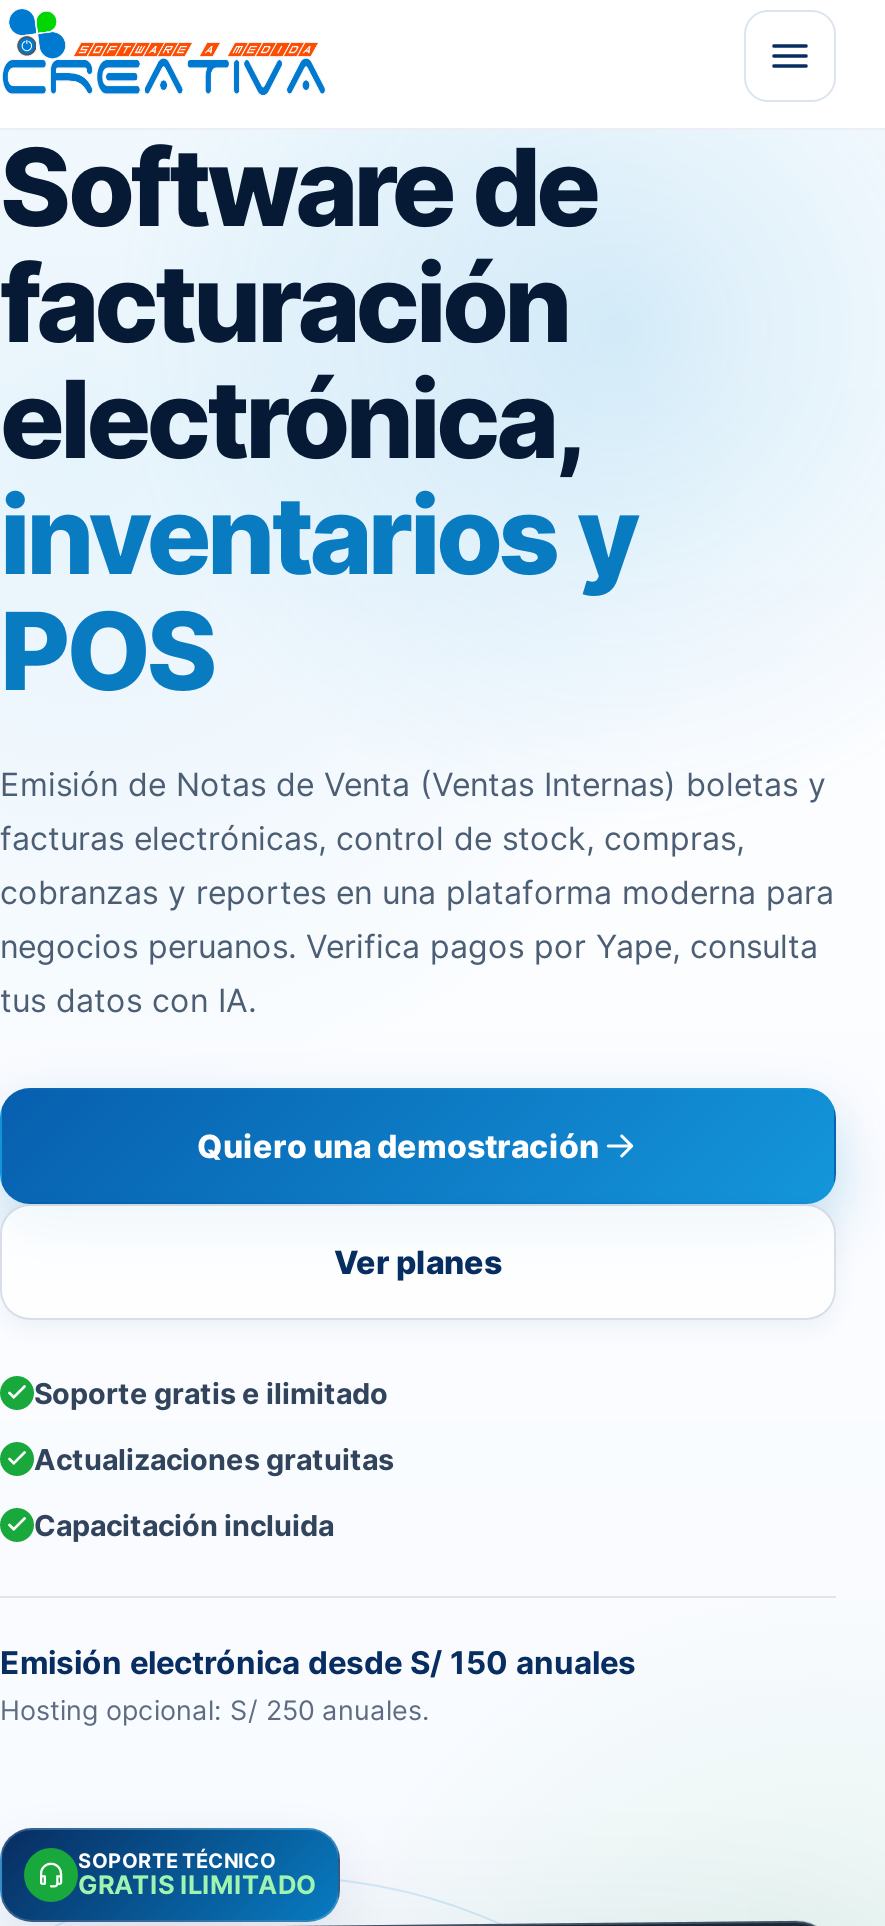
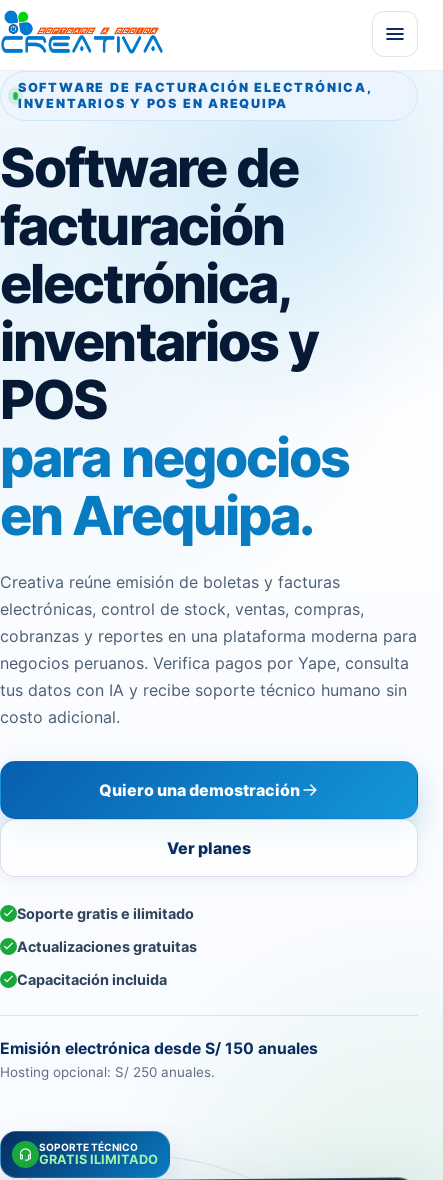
none -> [18,80,373,111] SOFTWARE DE FACTURACIÓN ELECTRÓNICA, | INVENTARIOS Y POS EN AREQUIPA
[0,764,826,858] Emisión de Notas de Venta (Ventas Internas) boletas y | facturas electrónicas, control de stock, compras, -> [0,425,364,619] para negocios | en Arequipa. | Creativa reúne emisión de boletas y facturas | electrónicas, control de stock, ventas, compras,
[0,980,256,1020] tus datos con IA. -> [0,680,407,727] tus datos con IA y recibe soporte técnico humano sin | costo adicional.

